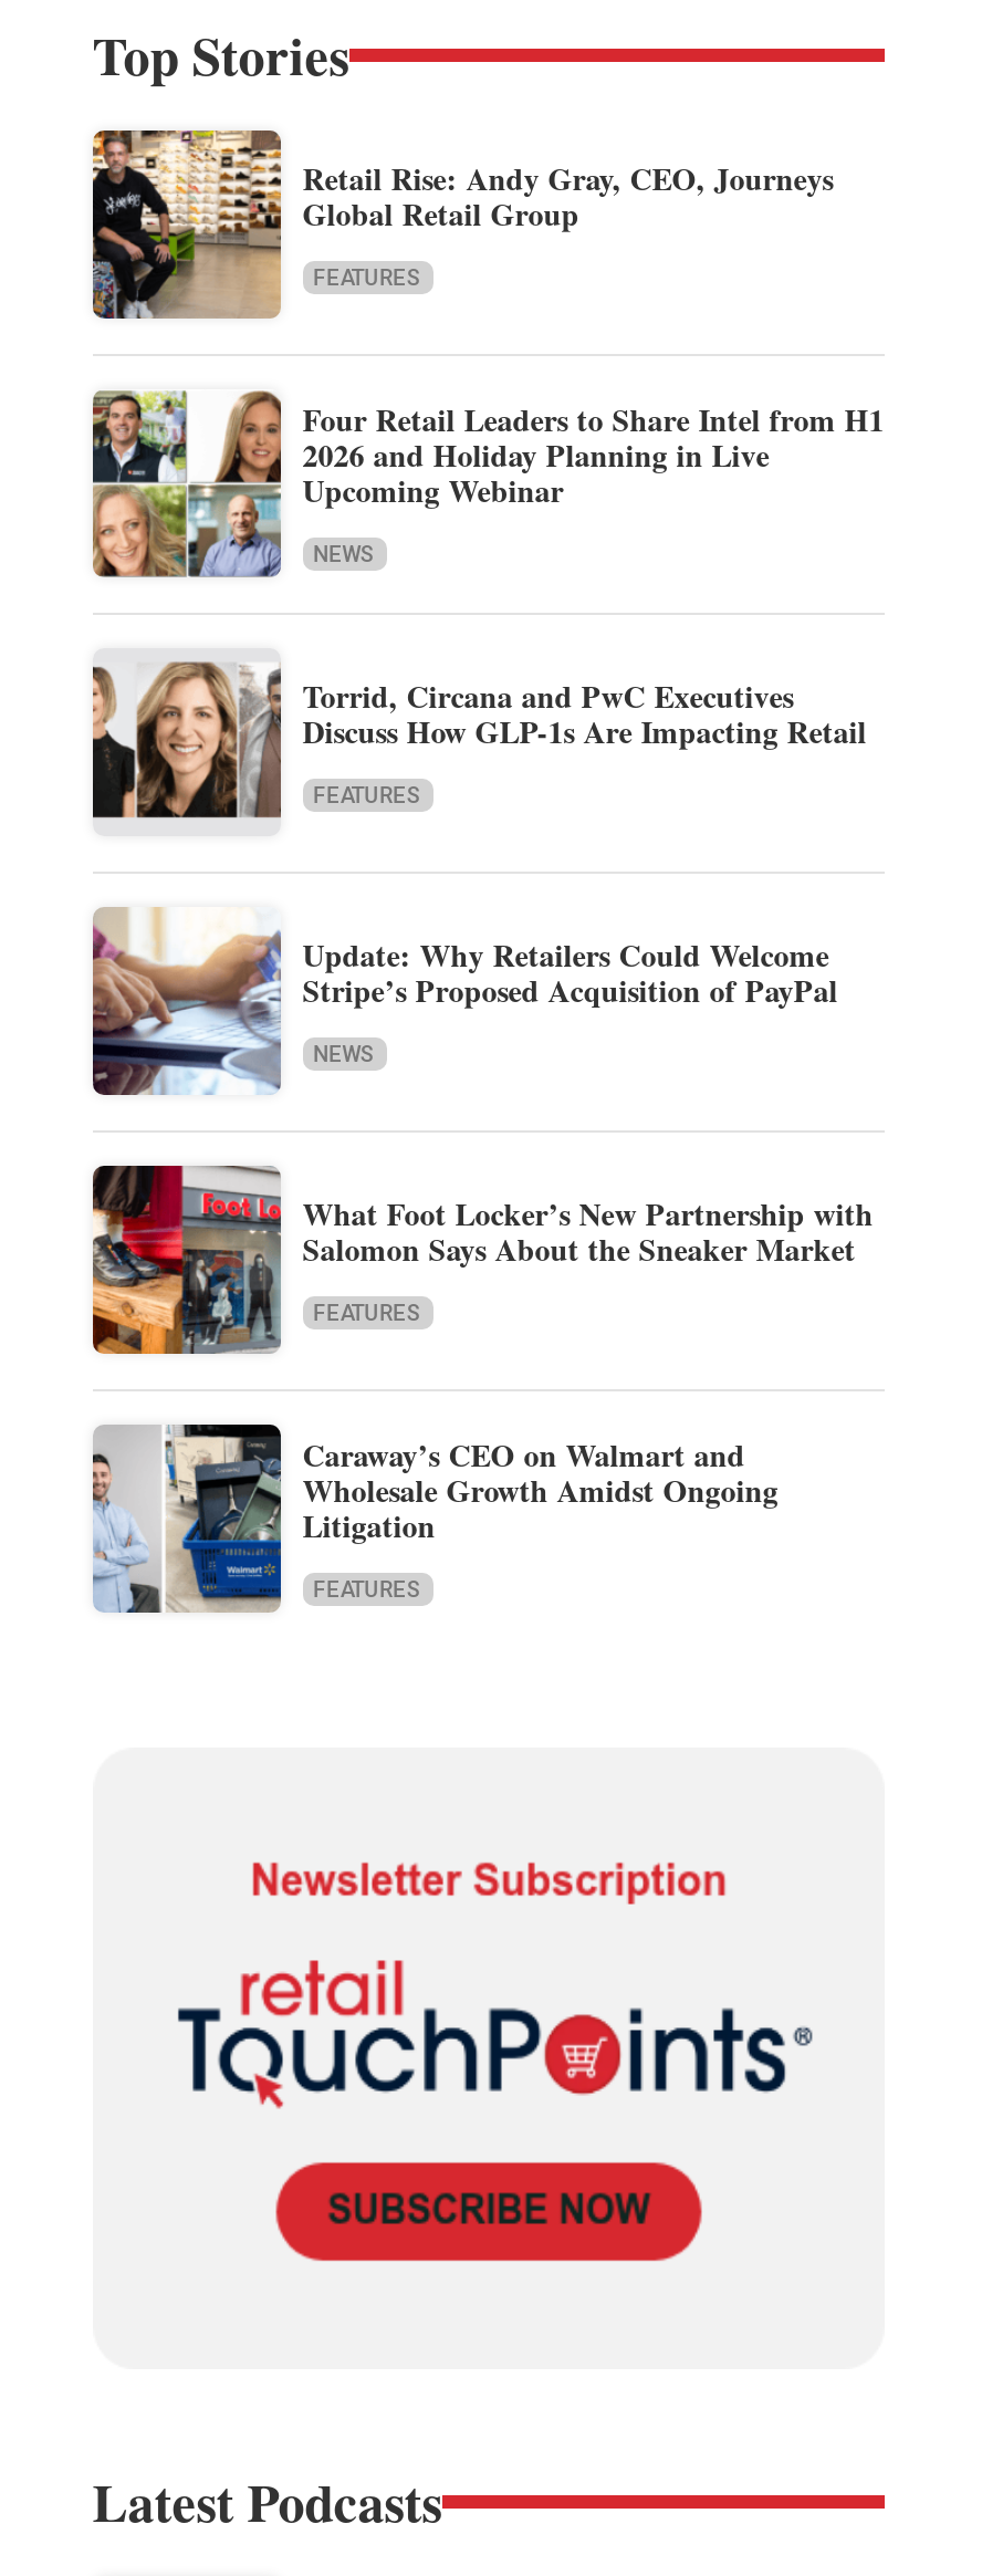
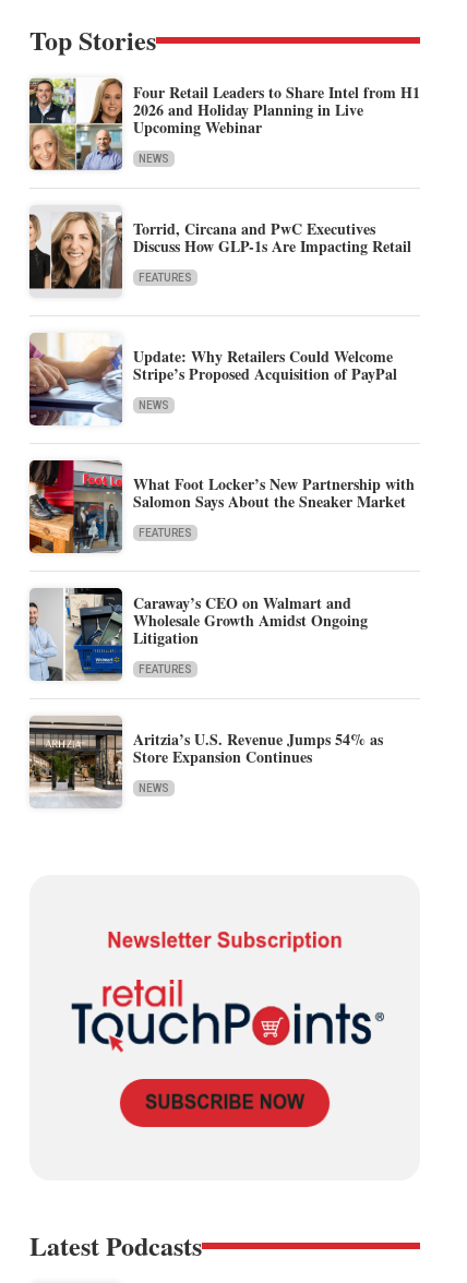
[91,128,833,319] [image] | Retail Rise: Andy Gray, CEO, Journeys | Global Retail Group | FEATURES -> none
moved [88,387,884,1602] -> [27,76,420,676]: [image] | Four Retail Leaders to Share Intel from H1 | 2026 and Holiday Planning in Live | ... | Litigation | FEATURES
none -> [28,716,383,807] [image] | Aritzia’s U.S. Revenue Jumps 54% as | Store Expansion Continues | NEWS

